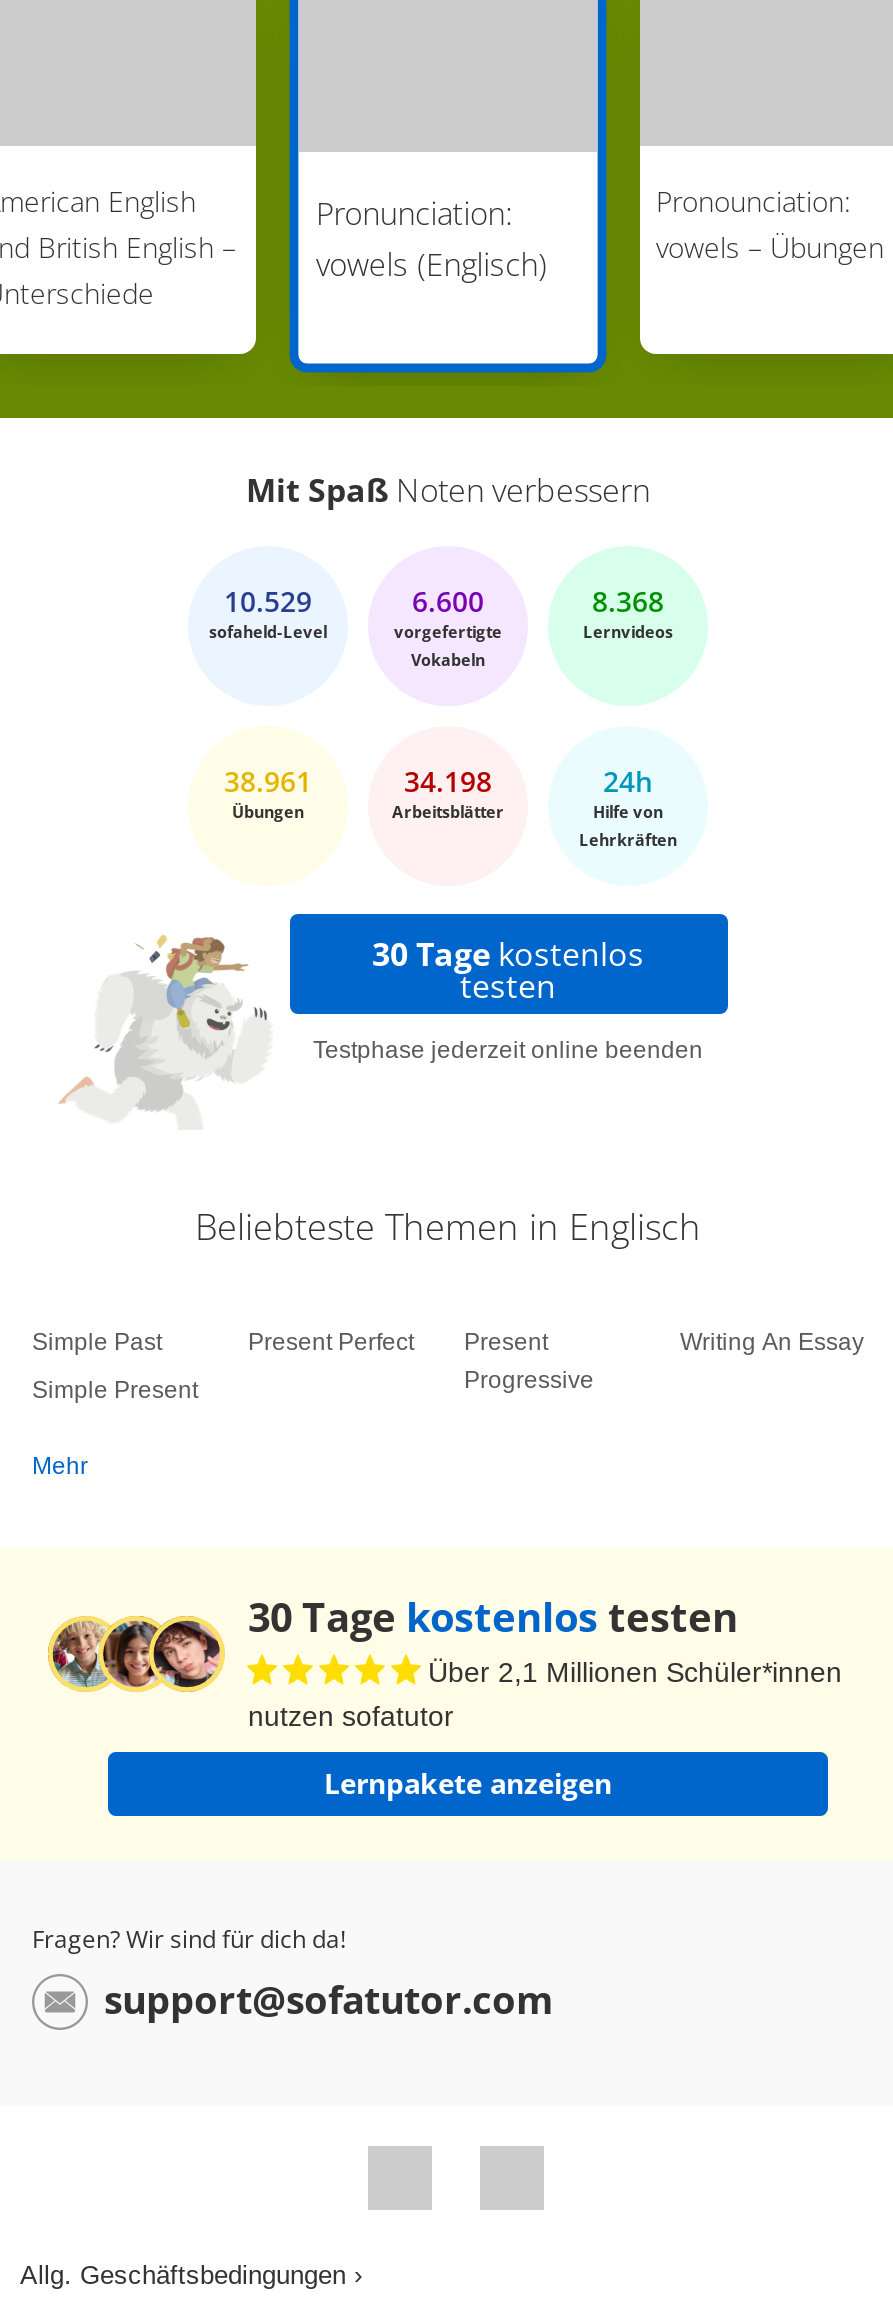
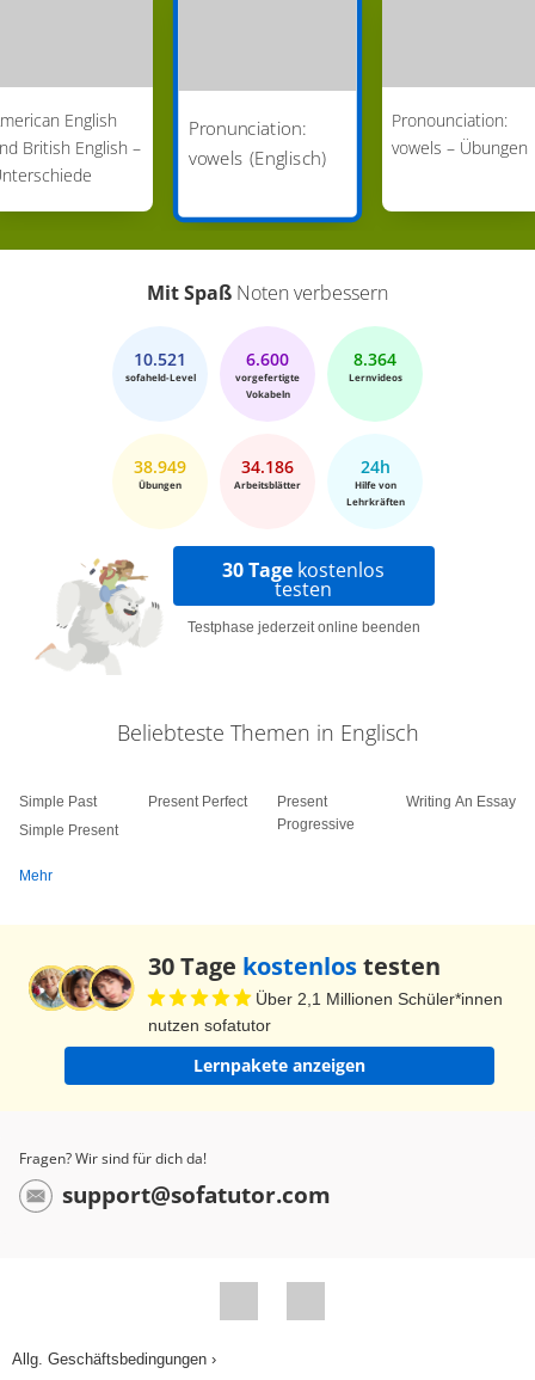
[224,582,312,620] 10.529 -> [134,348,186,370] 10.521
[592,582,664,620] 8.368 -> [353,348,396,370] 8.364
[224,762,312,800] 38.961 -> [134,455,186,478] 38.949
[404,762,492,800] 34.198 -> [241,455,294,478] 34.186

